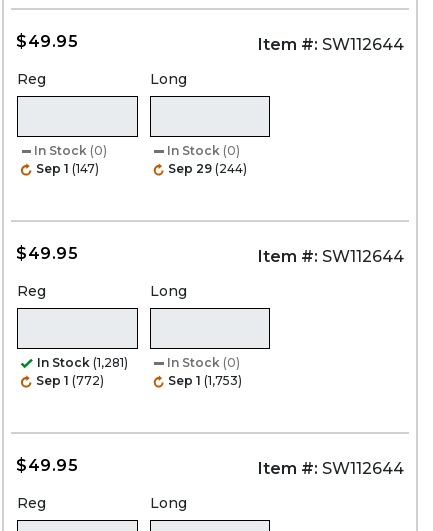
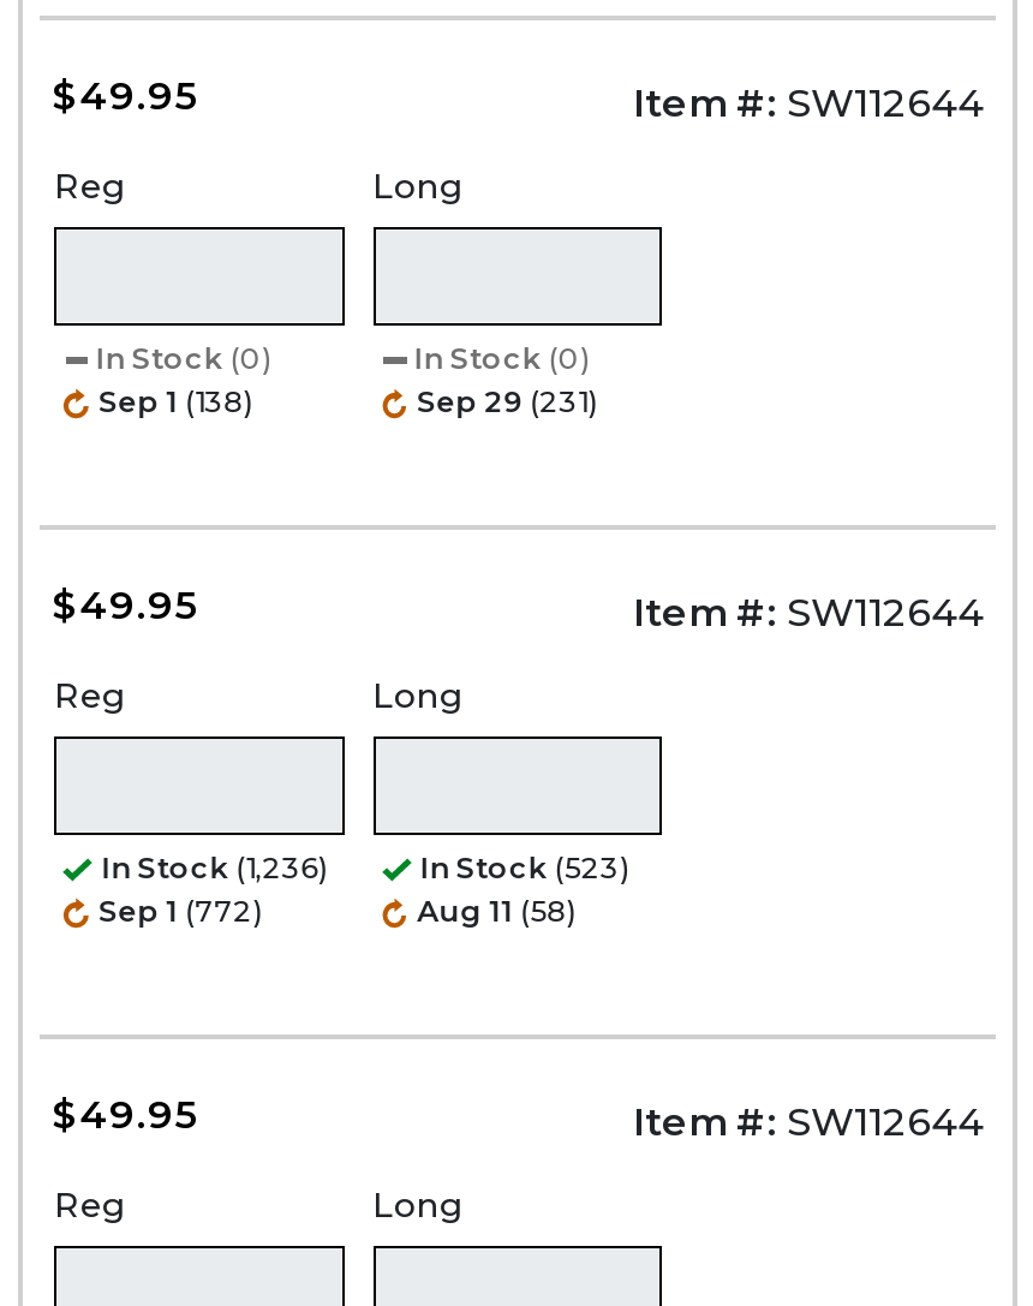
[36,161,99,176] Sep 1 (147) -> [99,383,252,419] Sep 1 (138)
[168,161,247,176] Sep 29 (244) -> [417,383,597,419] Sep 29 (231)
[37,355,128,370] In Stock (1,281) -> [102,849,327,885] In Stock (1,236)
[167,355,242,388] In Stock (0) | Sep 1 (1,753) -> [417,849,629,928] In Stock (523) | Aug 11 (58)

